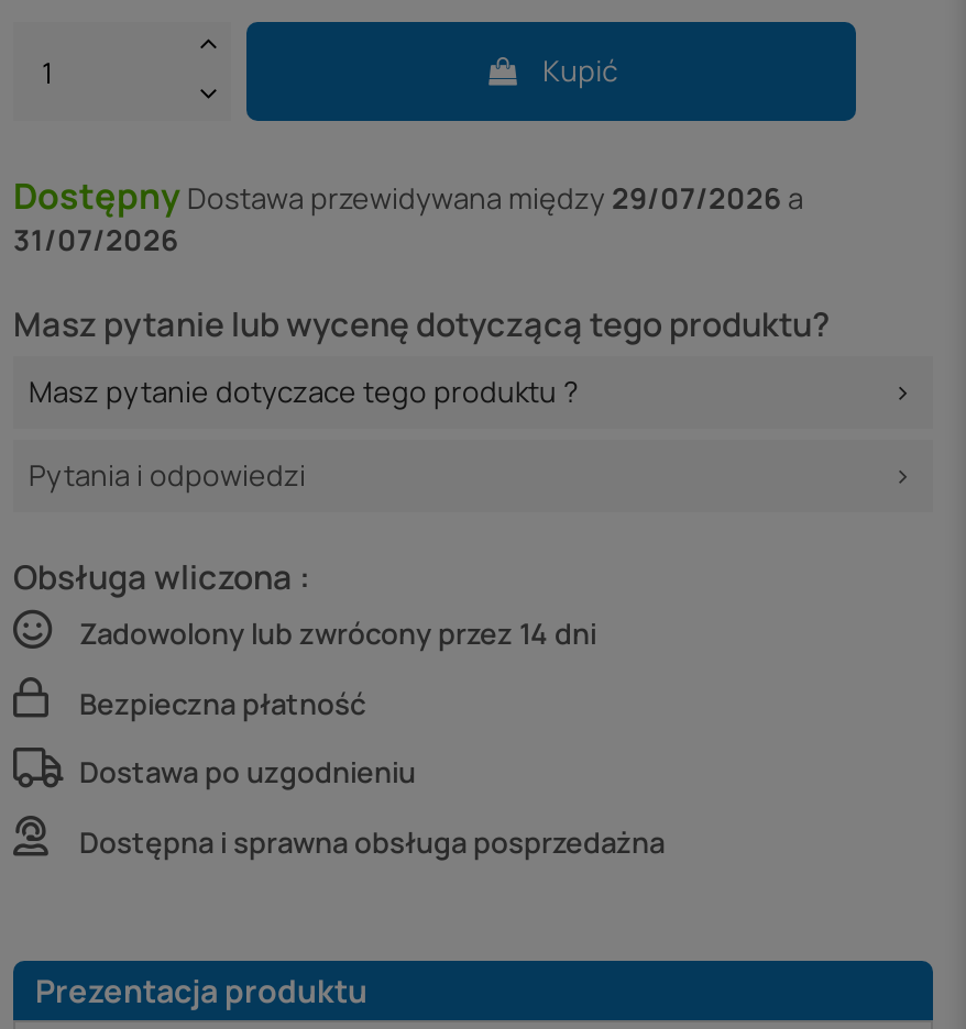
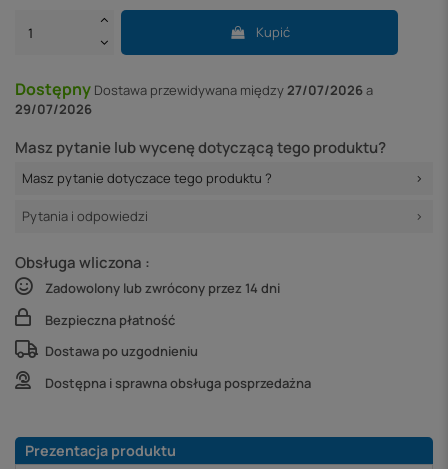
[13,171,803,219] Dostępny Dostawa przewidywana między 29/07/2026 a -> [15,78,373,100] Dostępny Dostawa przewidywana między 27/07/2026 a
[13,219,178,259] 31/07/2026 -> [15,100,92,118] 29/07/2026

